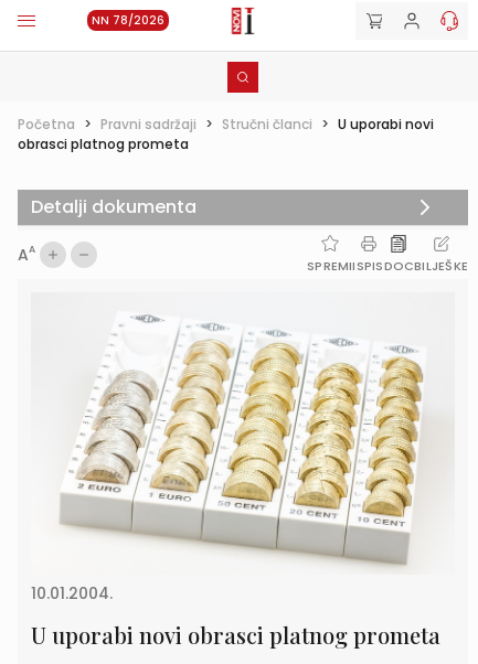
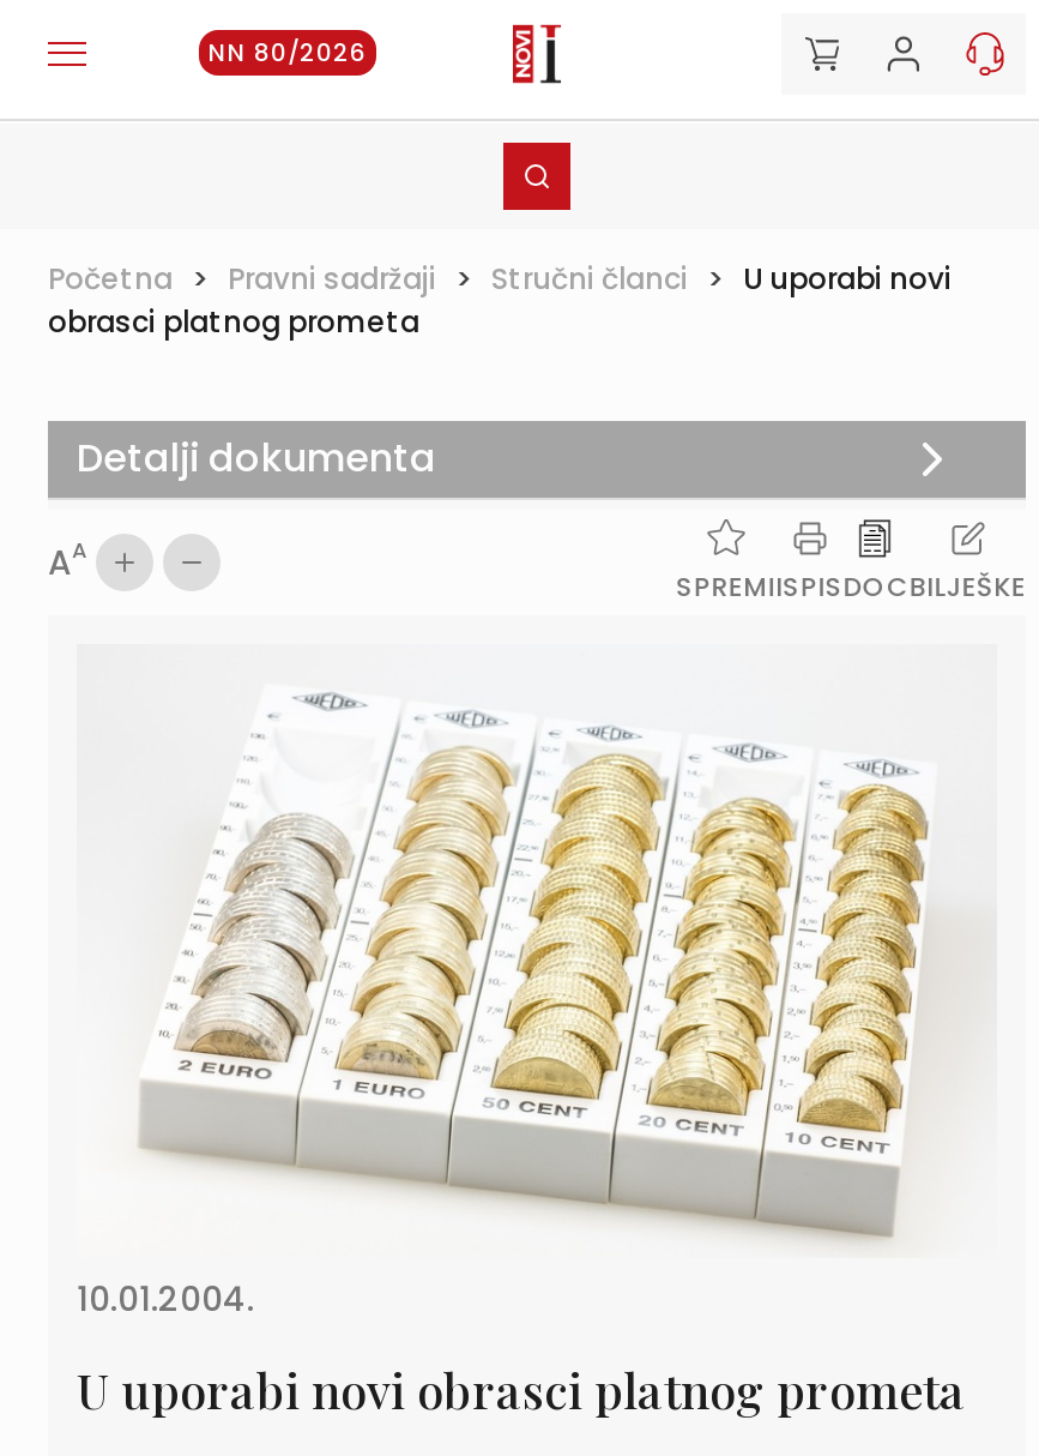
[92,12,164,29] NN 78/2026 -> [209,35,367,71] NN 80/2026

